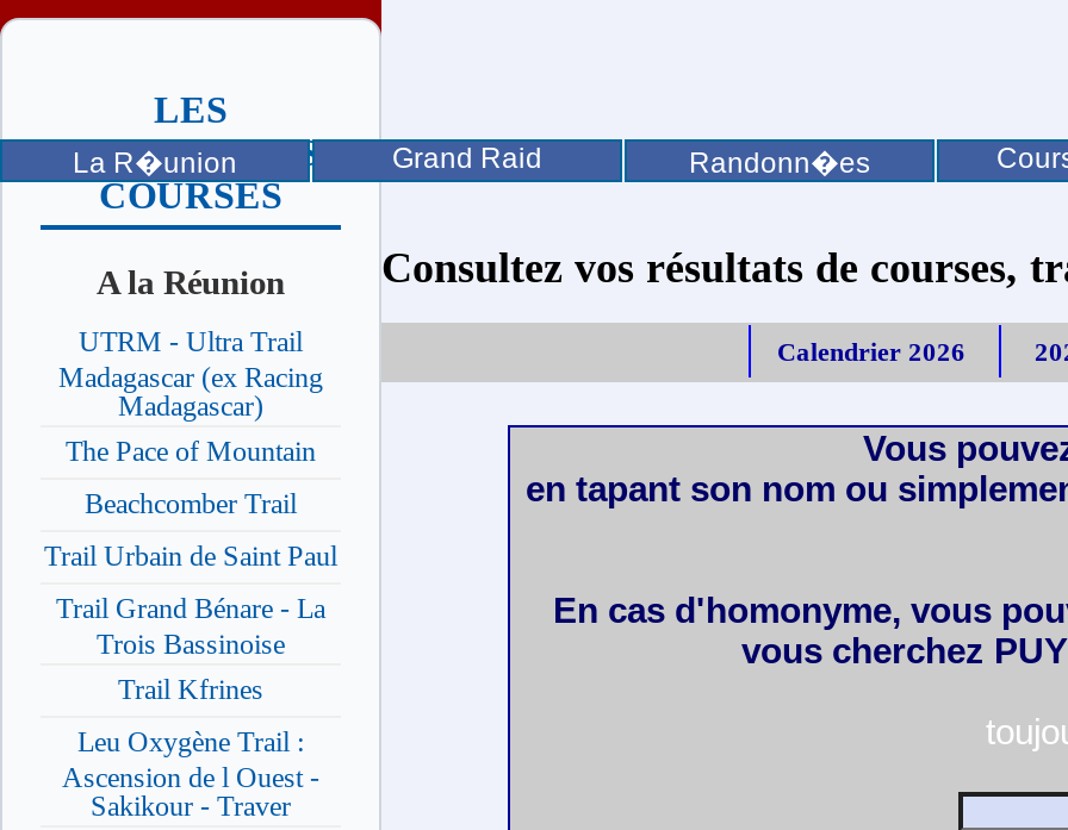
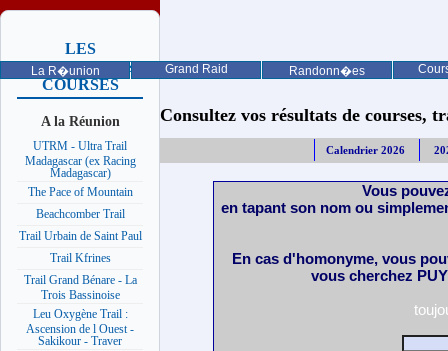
moved [56,592,325,657] -> [23,273,136,300]: Trail Grand Bénare - La | Trois Bassinoise
moved [118,673,263,707] -> [49,251,110,265]: Trail Kfrines

